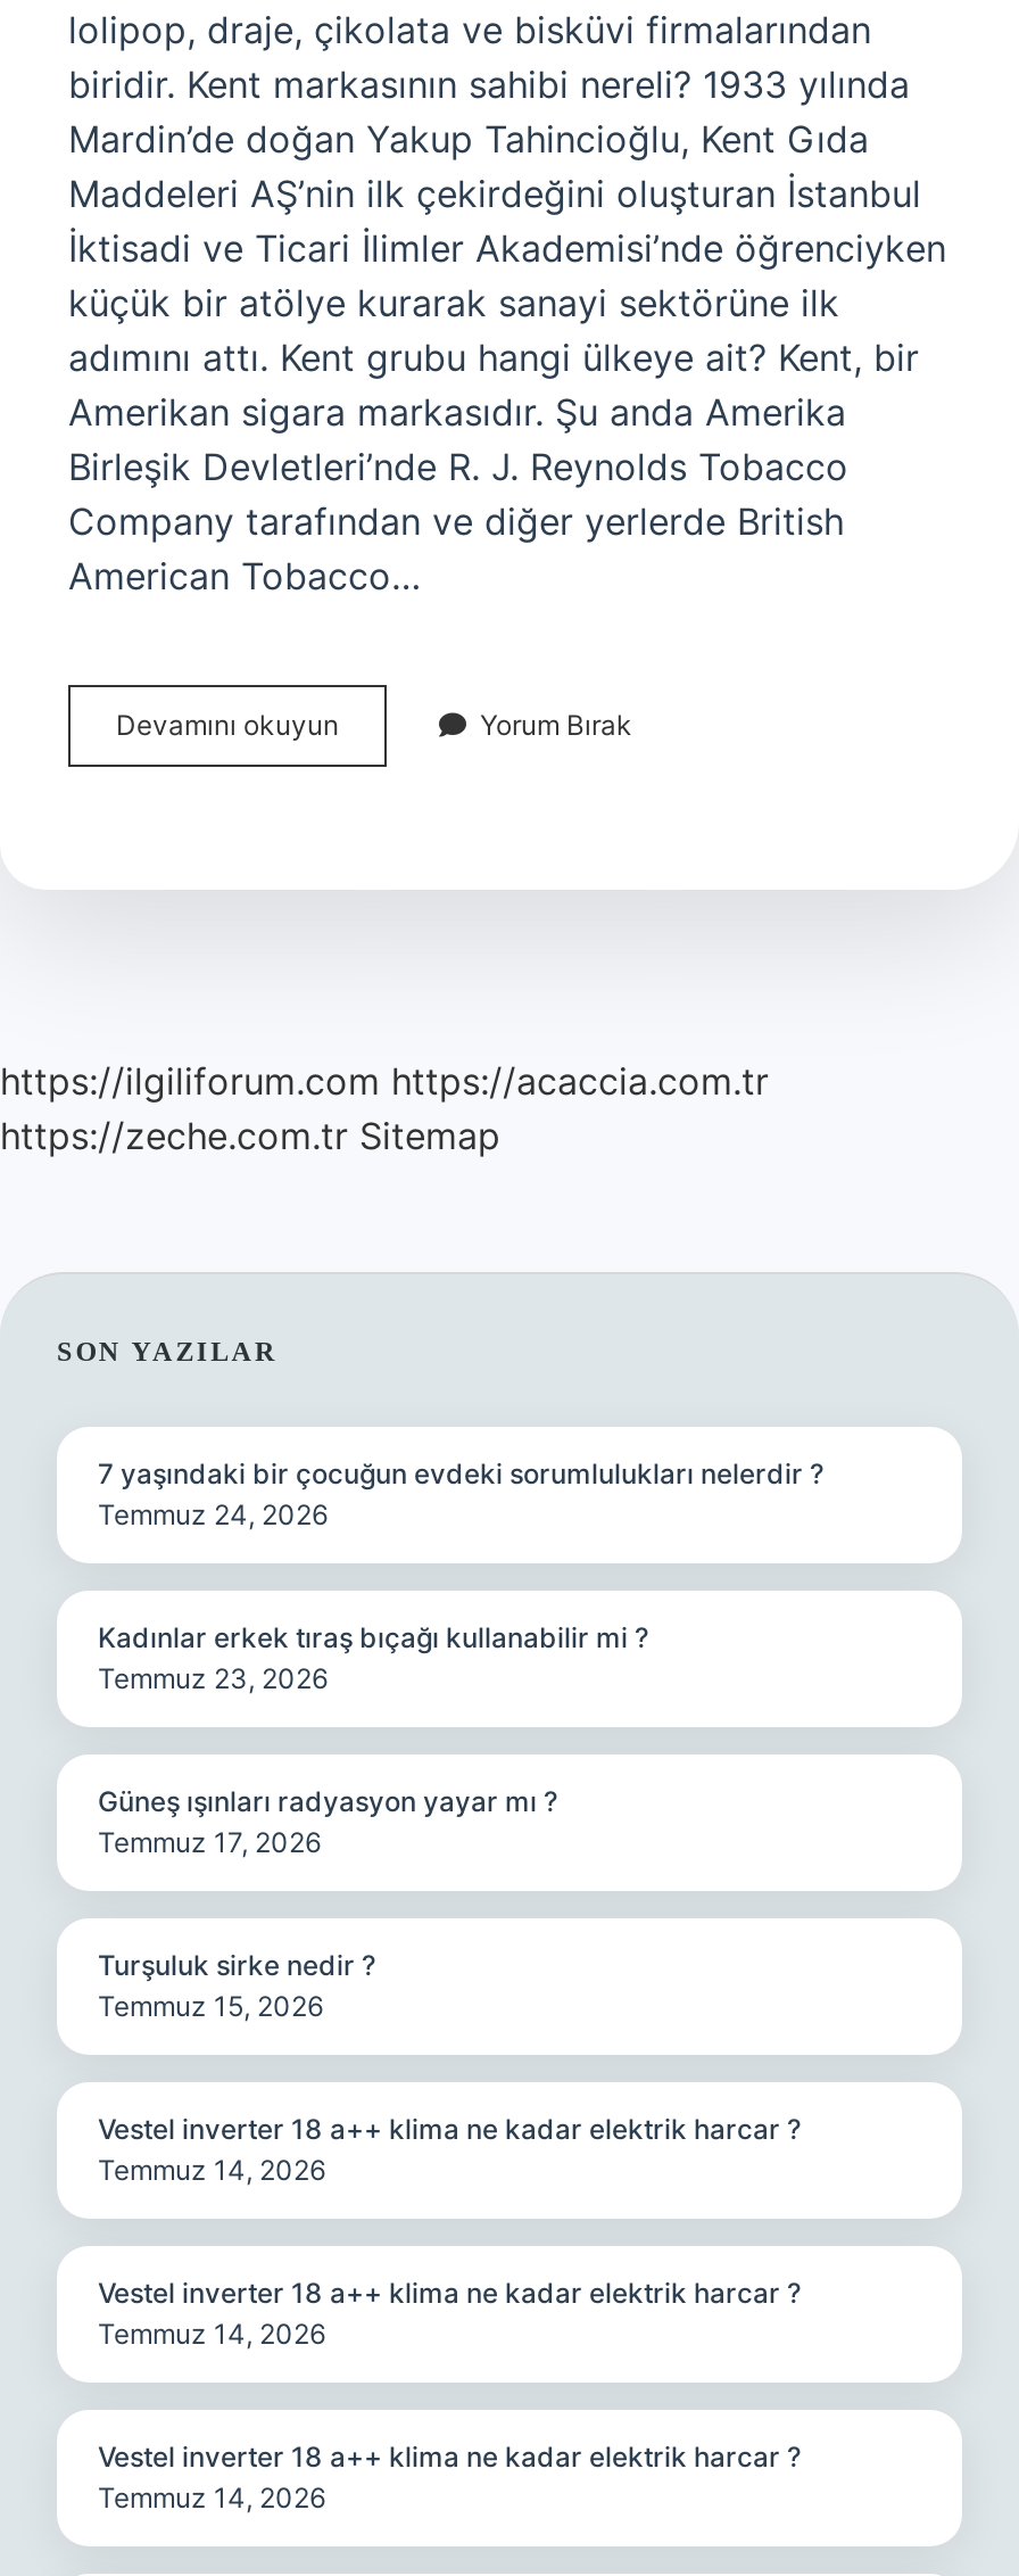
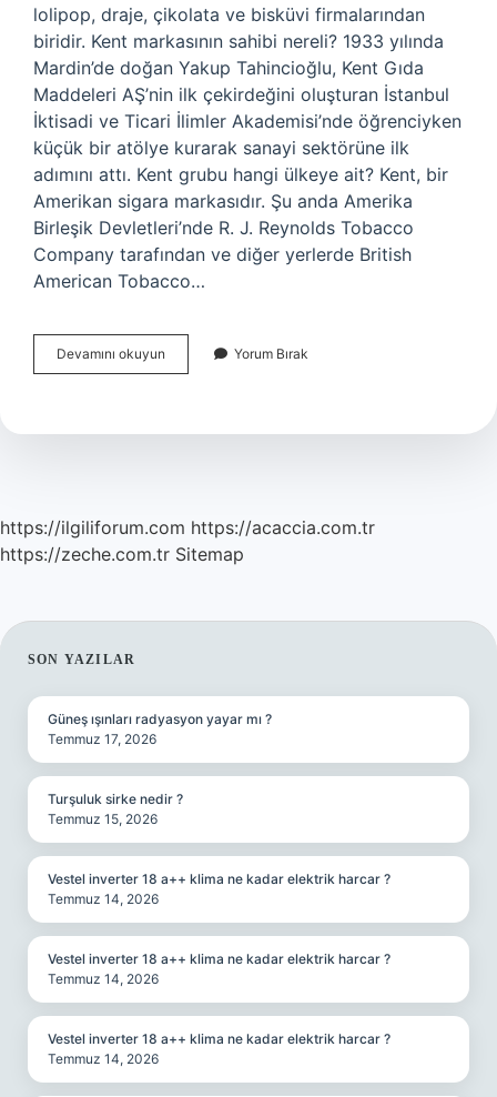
[98,1456,823,1531] 7 yaşındaki bir çocuğun evdeki sorumlulukları nelerdir ? | Temmuz 24, 2026 -> none
[98,1620,648,1695] Kadınlar erkek tıraş bıçağı kullanabilir mi ? | Temmuz 23, 2026 -> none

